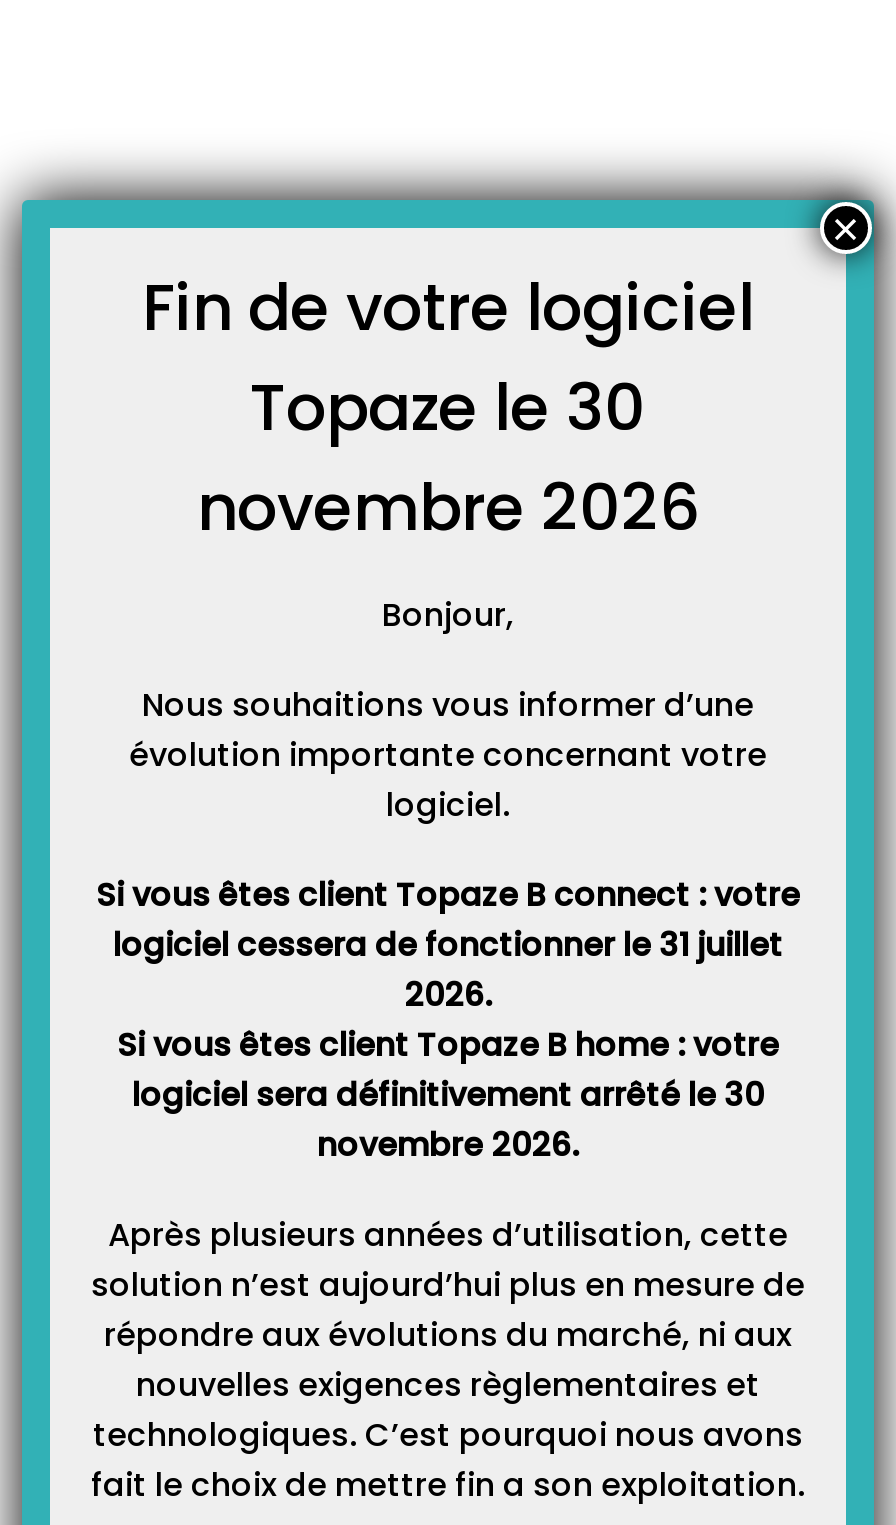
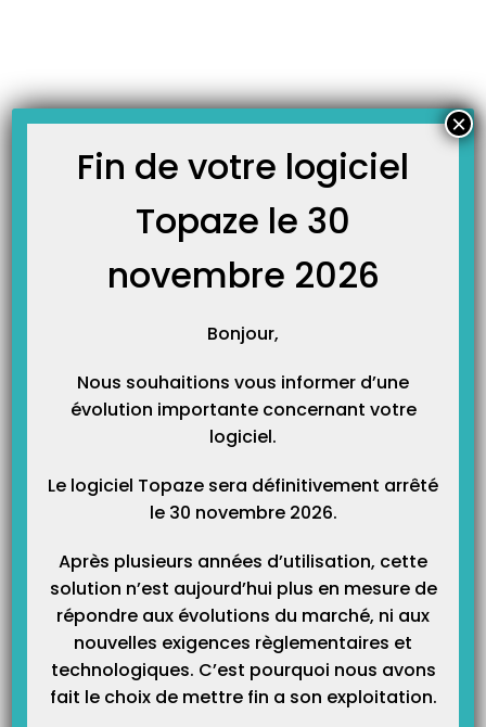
[96,872,800,1168] Si vous êtes client Topaze B connect : votre | logiciel cessera de fonctionner le 31 juillet | 2026. | Si vous êtes client Topaze B home : votre | logiciel sera définitivement arrêté le 30 | novembre 2026. -> [48,473,438,525] Le logiciel Topaze sera définitivement arrêté | le 30 novembre 2026.

